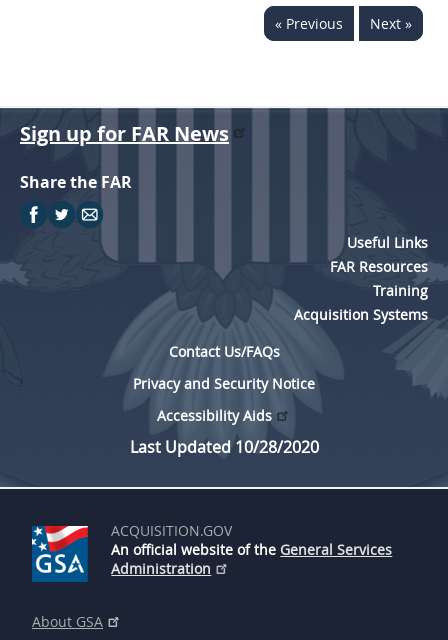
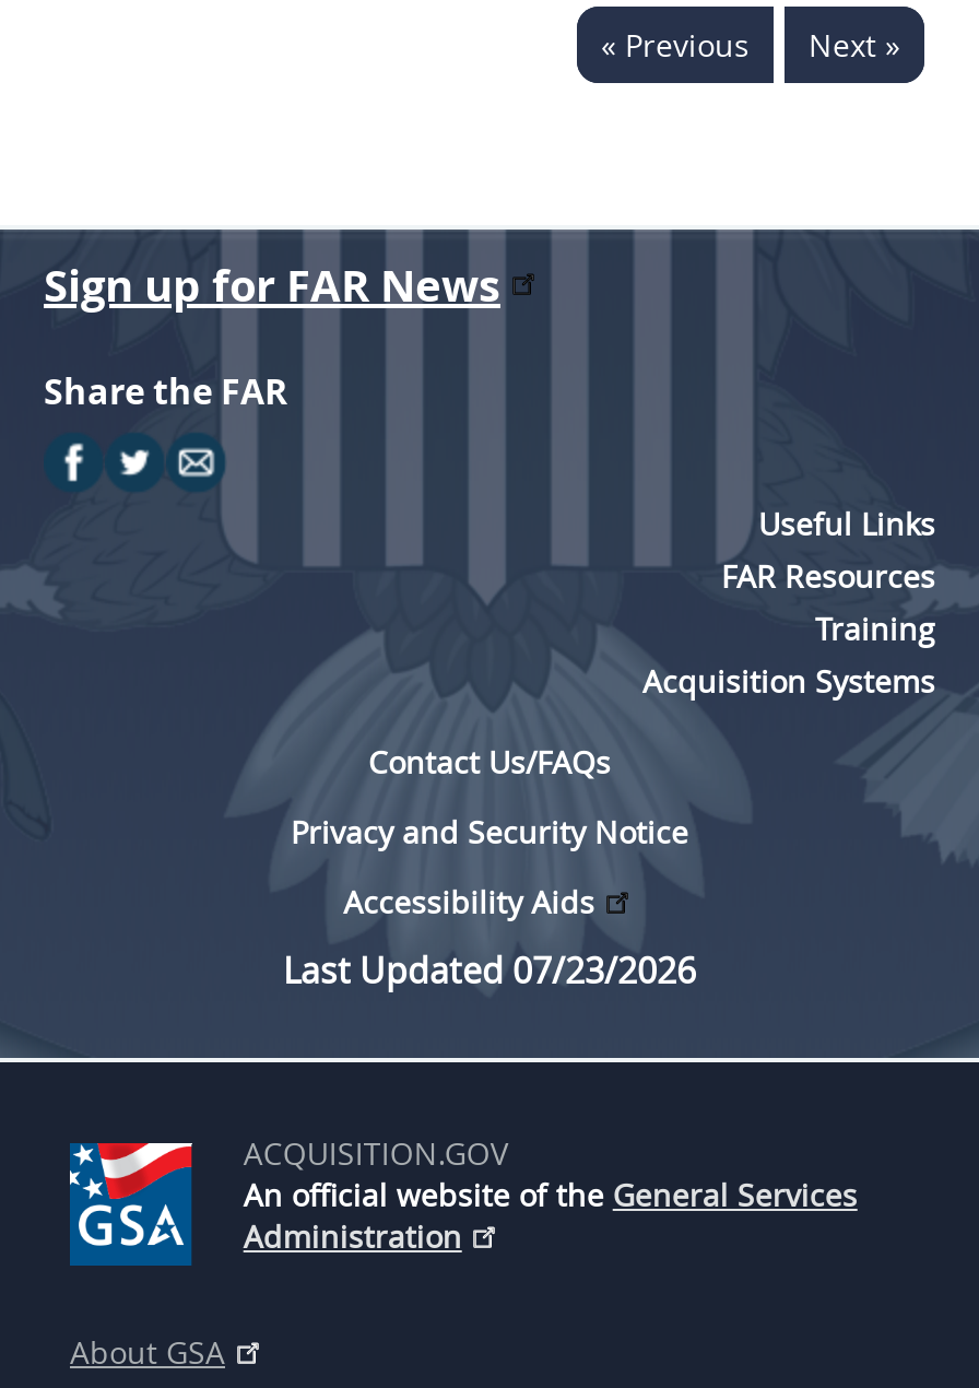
[129,436,318,458] Last Updated 10/28/2020 -> [283,946,696,995] Last Updated 07/23/2026

